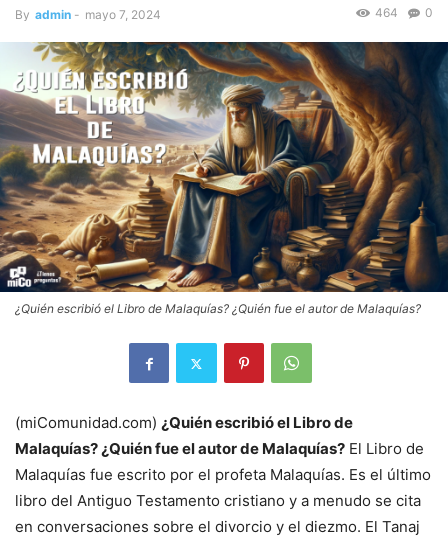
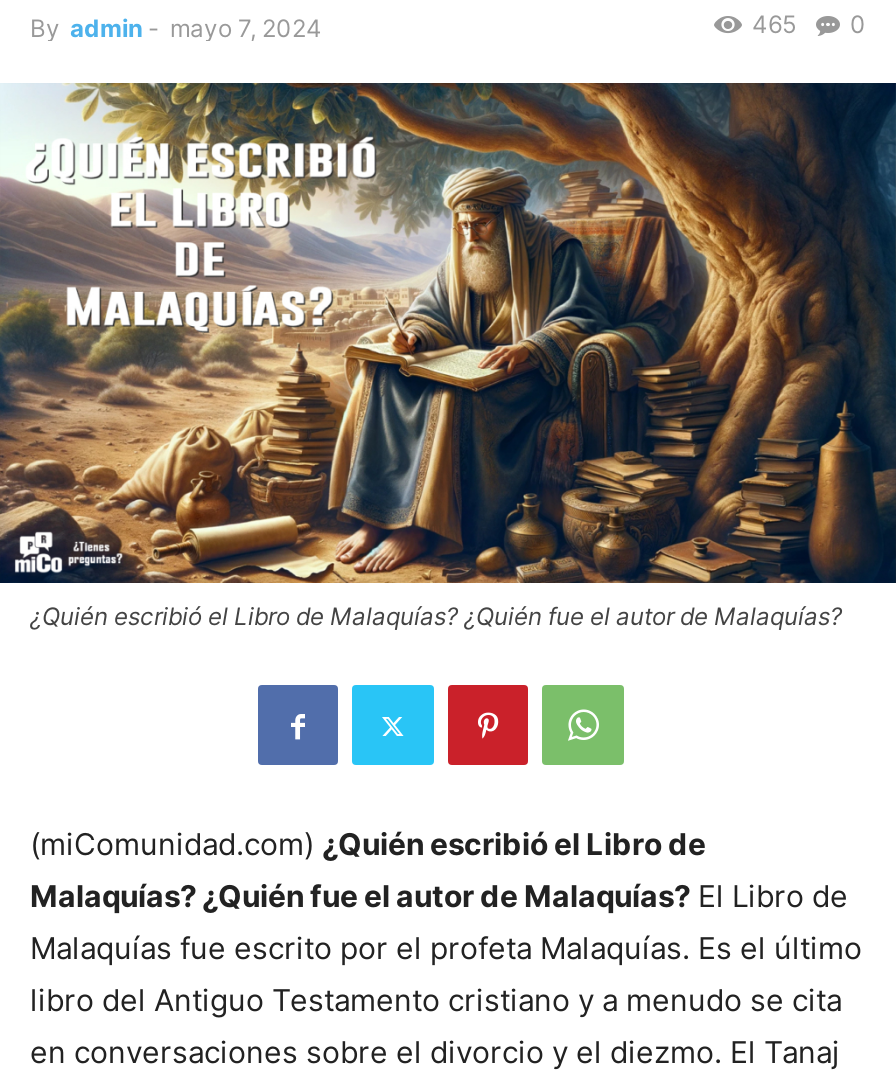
[375,5,433,20] 464 0 -> [752,9,866,39] 465 0

